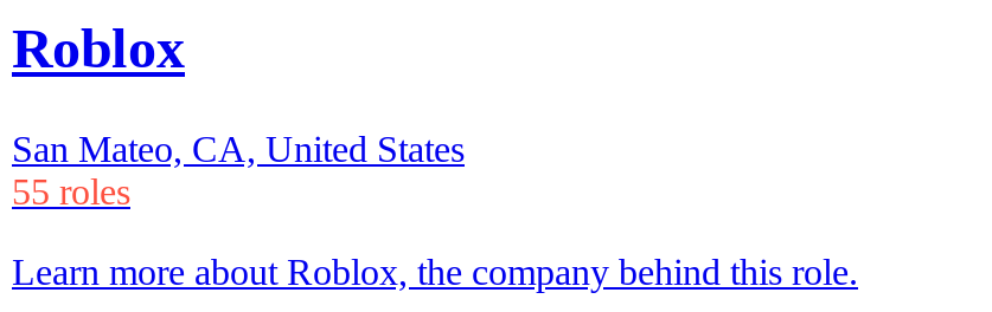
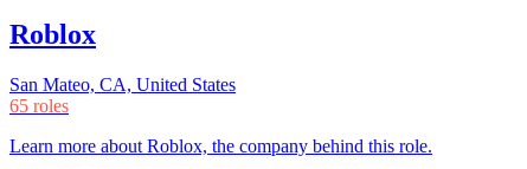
[12,173,130,213] 55 roles -> [9,95,69,115] 65 roles

